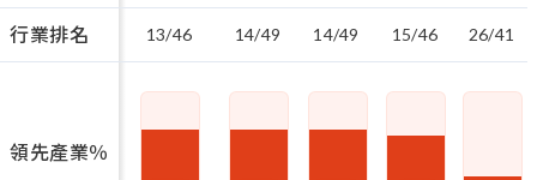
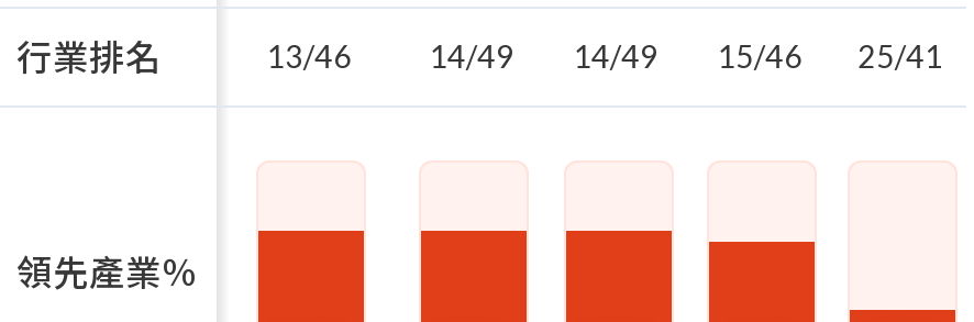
[235,24,514,44] 14/49 14/49 15/46 26/41 -> [429,37,943,75] 14/49 14/49 15/46 25/41

